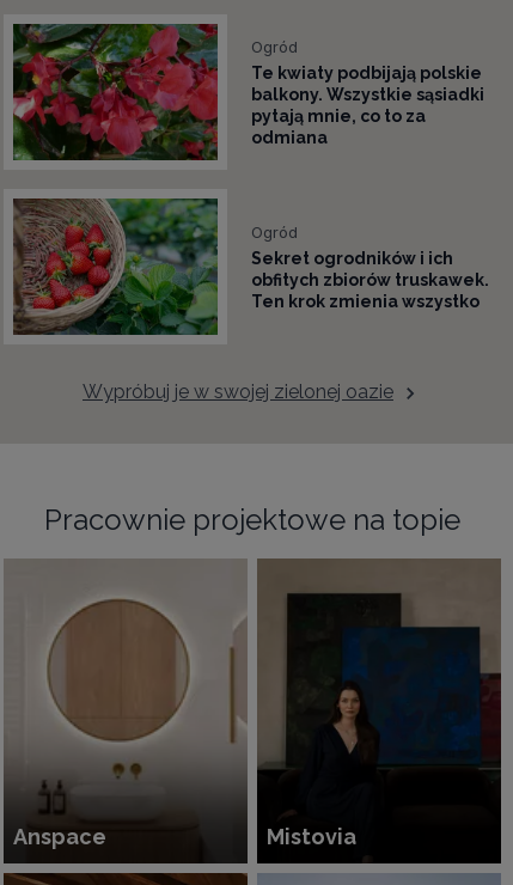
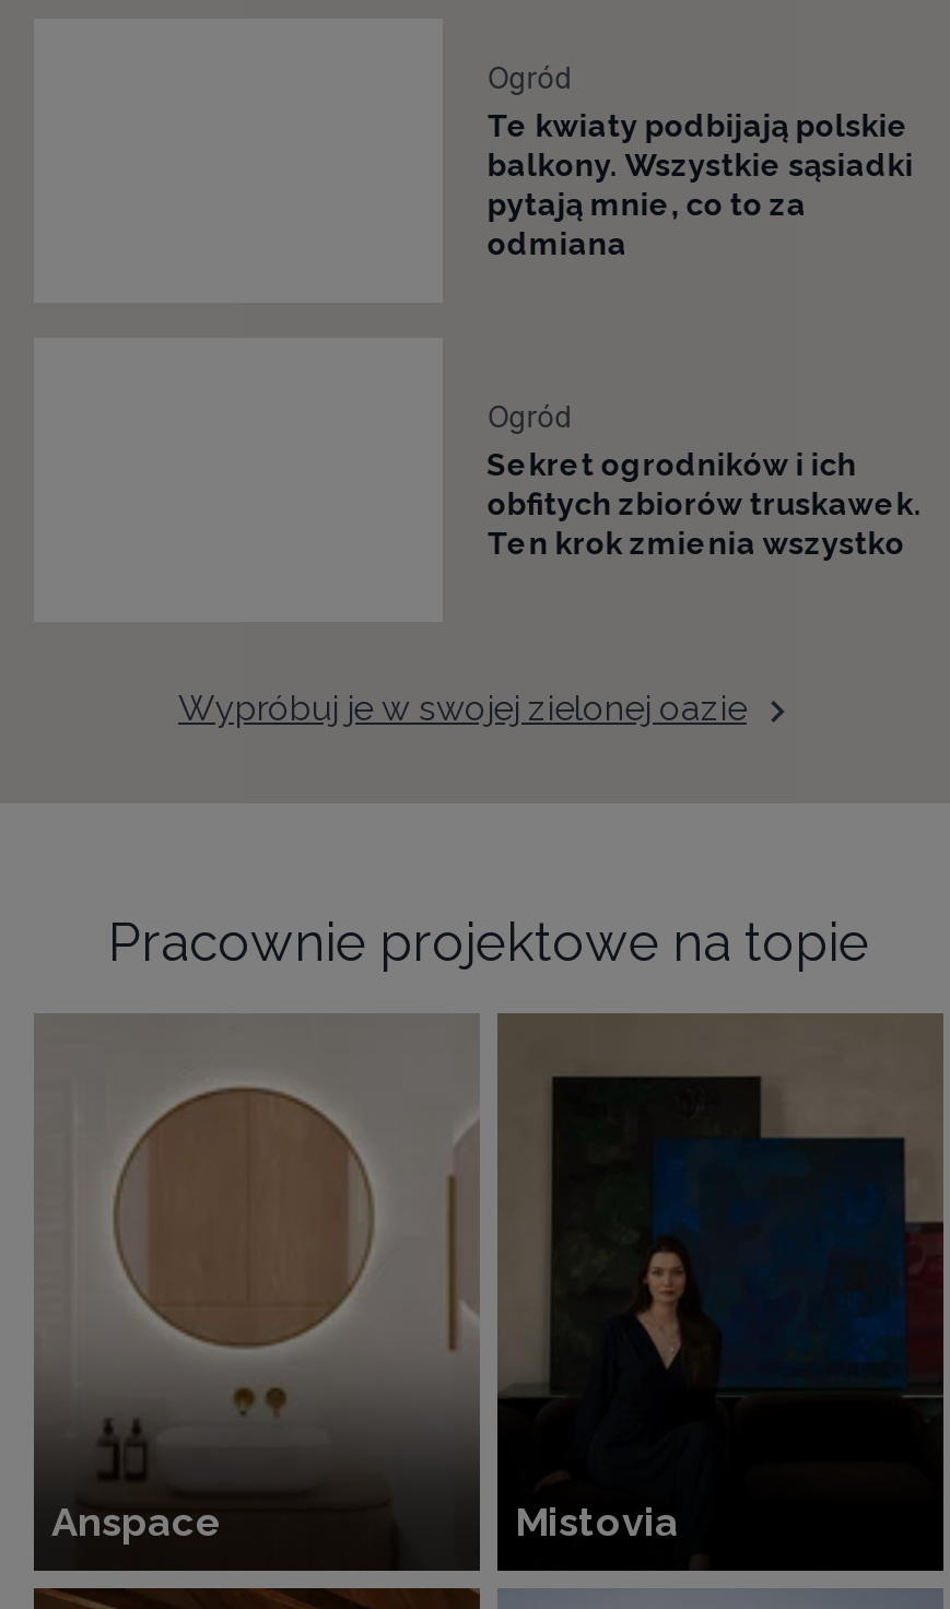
[12,23,219,161] [image] -> none
[12,197,219,336] [image] -> none

